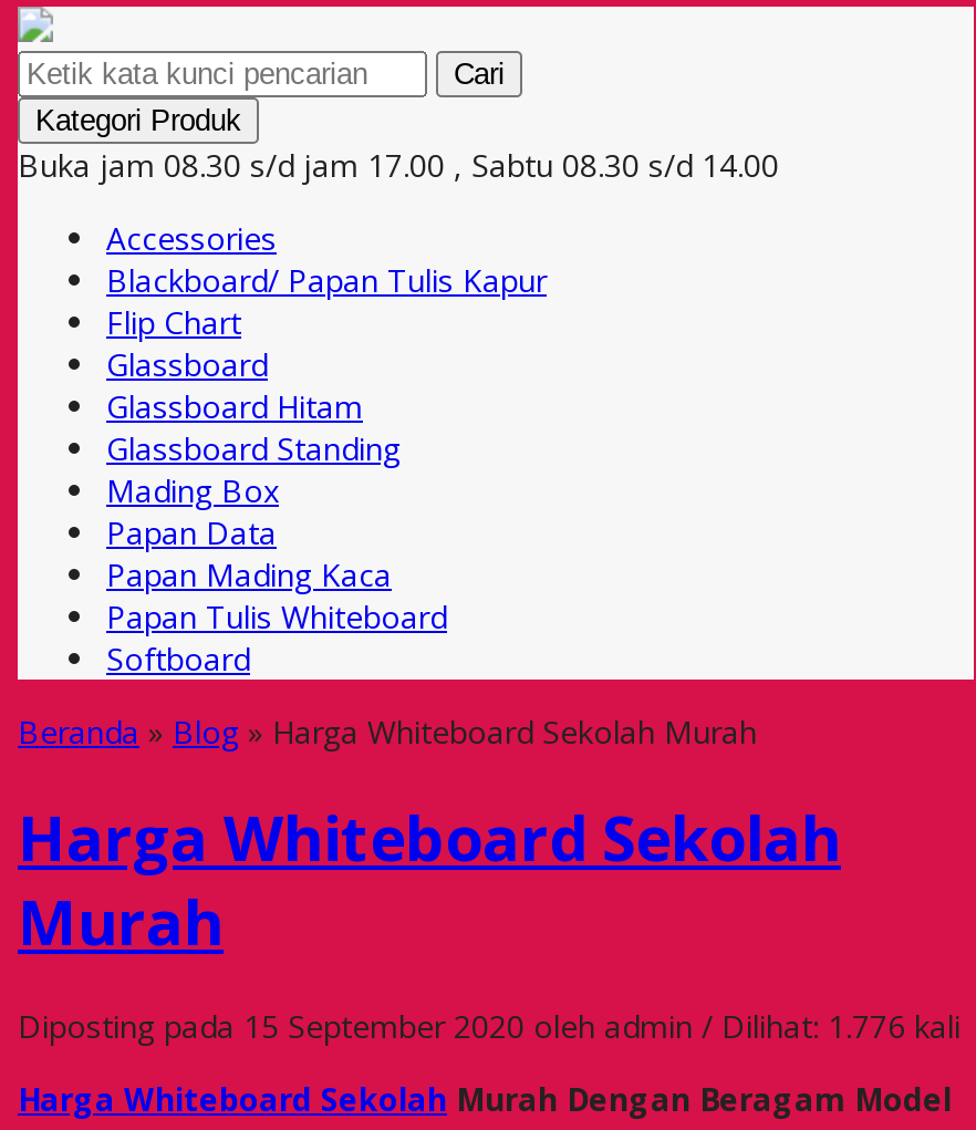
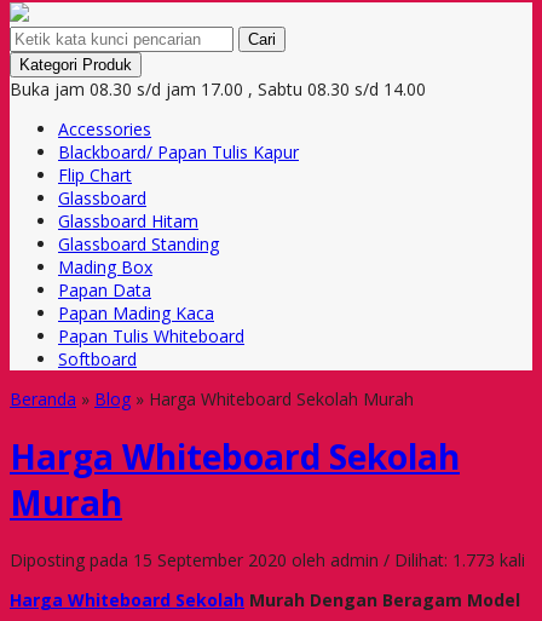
[18,1004,961,1046] Diposting pada 15 September 2020 oleh admin / Dilihat: 1.776 kali -> [10,548,525,571] Diposting pada 15 September 2020 oleh admin / Dilihat: 1.773 kali

